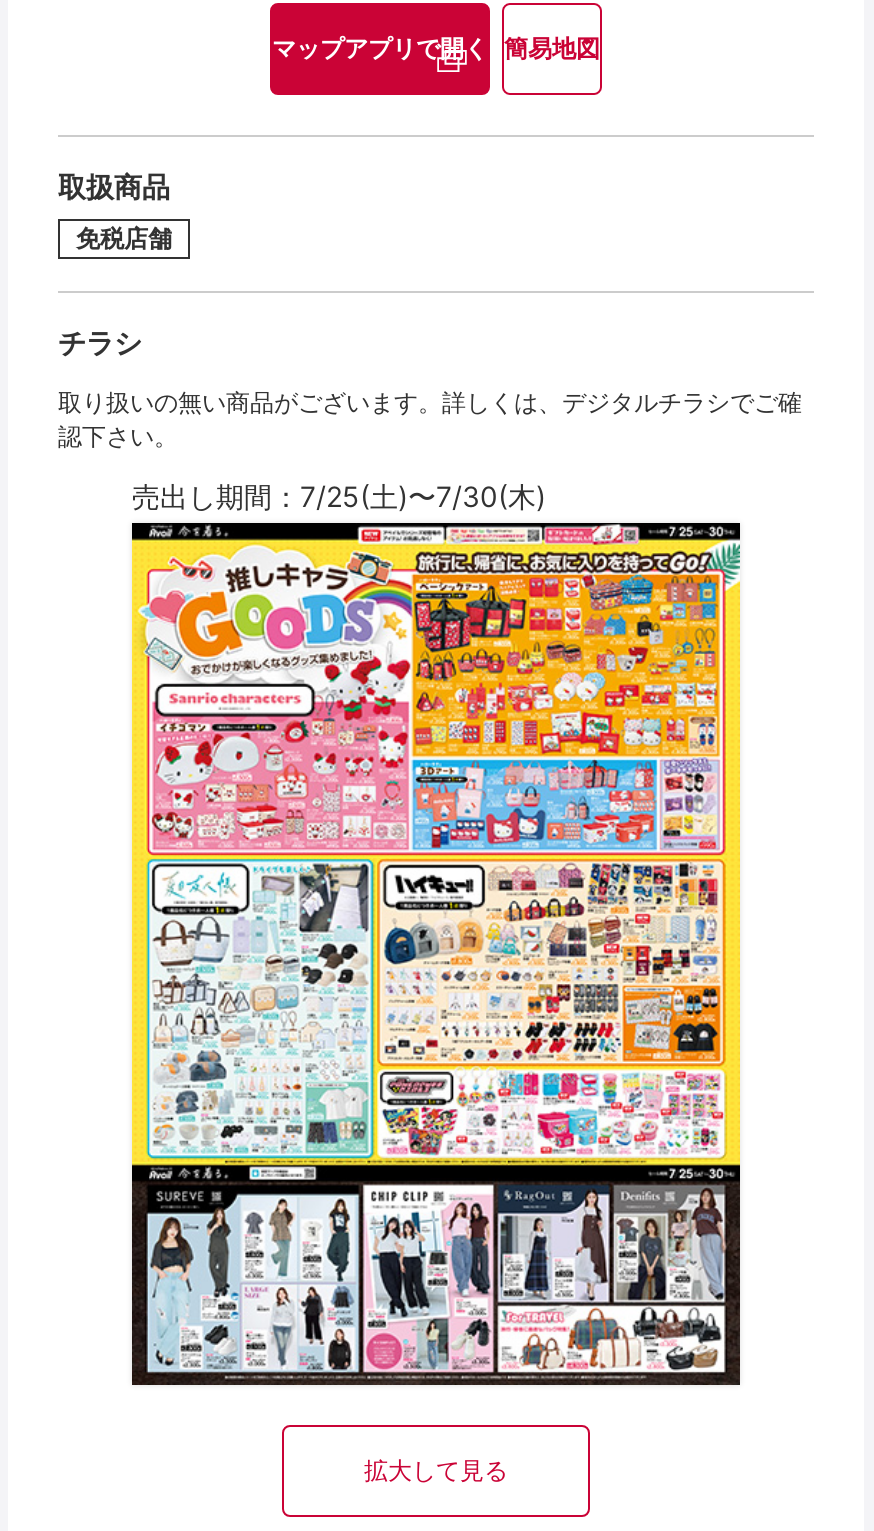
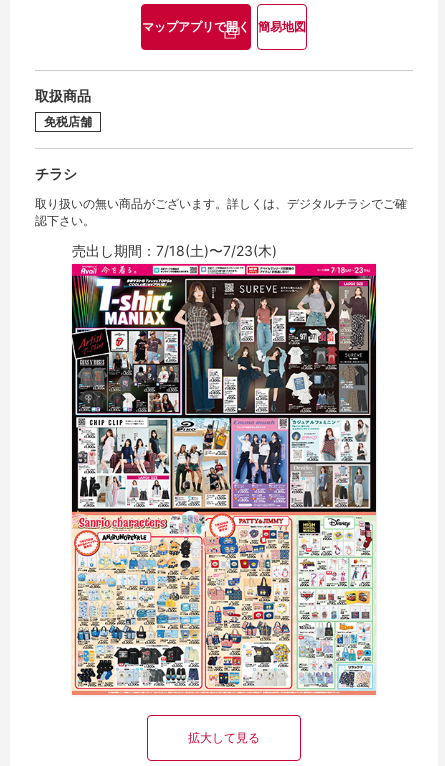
[132,479,546,513] 売出し期間：7/25(土)〜7/30(木) -> [72,242,277,259] 売出し期間：7/18(土)〜7/23(木)
[130,521,742,1387] [image] -> [71,263,377,696] [image]

